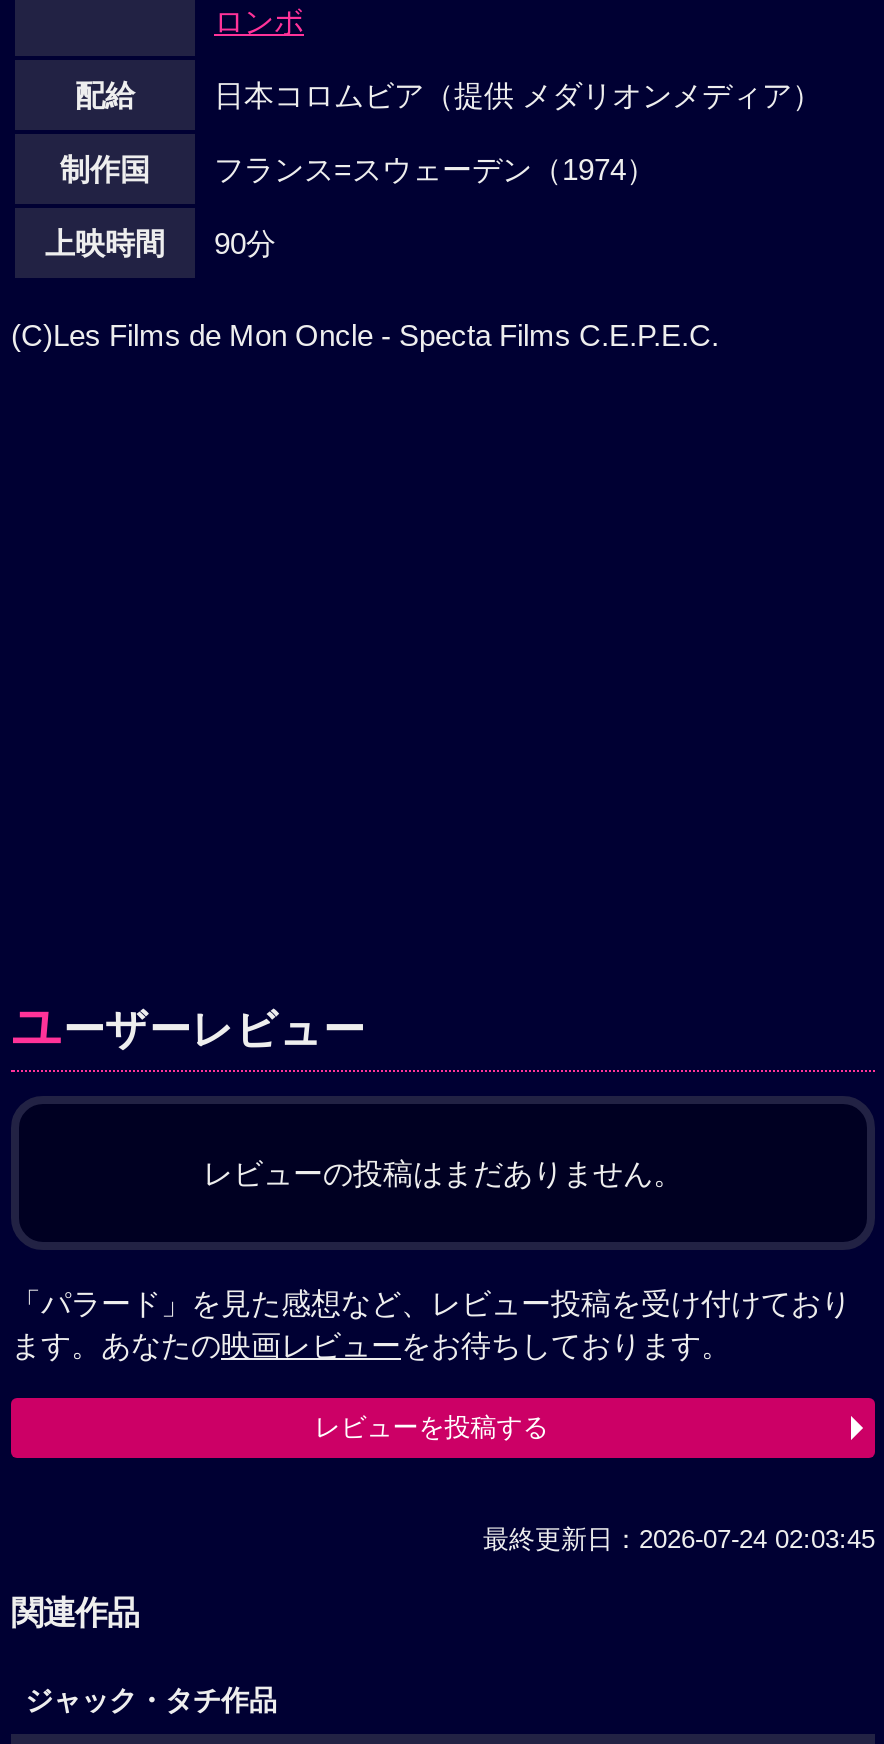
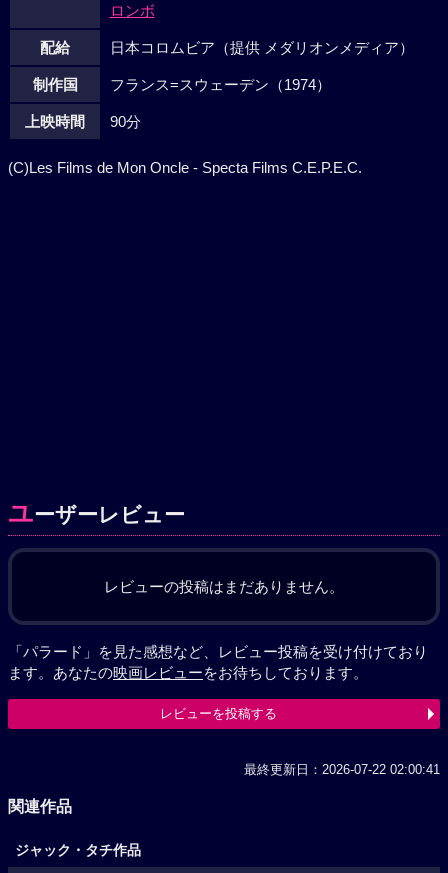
[483,1524,875,1554] 最終更新日：2026-07-24 02:03:45 -> [244,762,440,777] 最終更新日：2026-07-22 02:00:41

